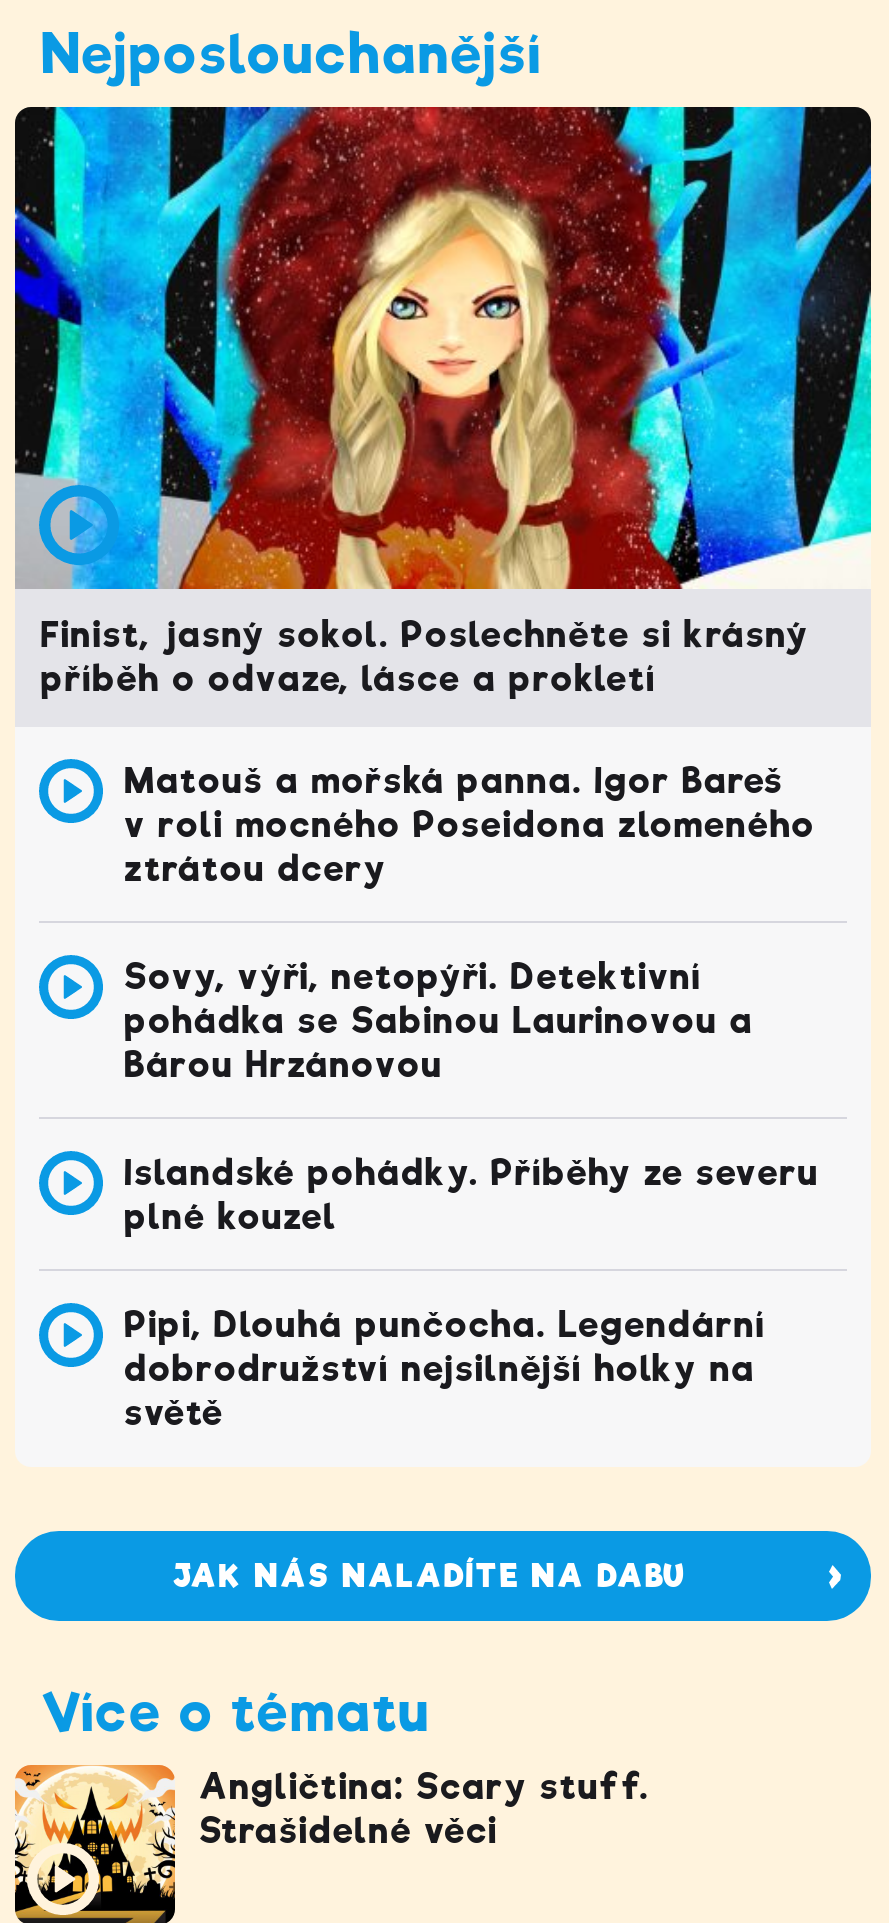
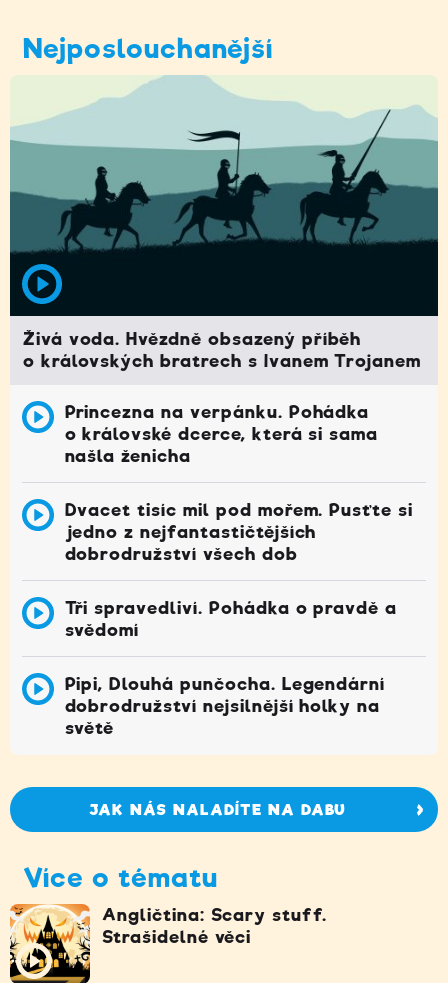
[13,105,873,700] [image] | Finist, jasný sokol. Poslechněte si krásný | příběh o odvaze, lásce a prokletí -> [9,75,439,371] [image] | Živá voda. Hvězdně obsazený příběh | o královských bratrech s Ivanem Trojanem
[124,761,815,889] Matouš a mořská panna. Igor Bareš | v roli mocného Poseidona zlomeného | ztrátou dcery -> [64,402,378,466] Princezna na verpánku. Pohádka | o královské dcerce, která si sama | našla ženicha
[124,957,754,1085] Sovy, výři, netopýři. Detektivní | pohádka se Sabinou Laurinovou a | Bárou Hrzánovou -> [64,500,413,564] Dvacet tisíc mil pod mořem. Pusťte si | jedno z nejfantastičtějších | dobrodružství všech dob
[124,1153,819,1237] Islandské pohádky. Příběhy ze severu | plné kouzel -> [64,598,397,640] Tři spravedliví. Pohádka o pravdě a | svědomí

